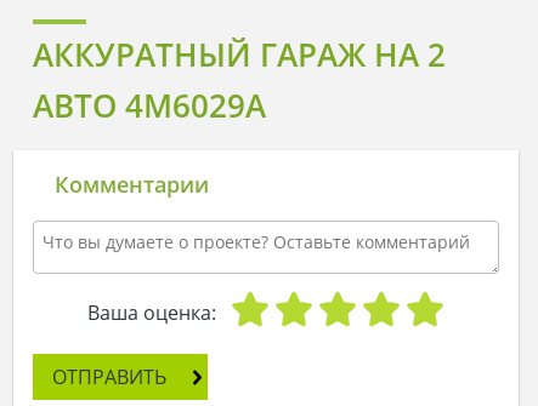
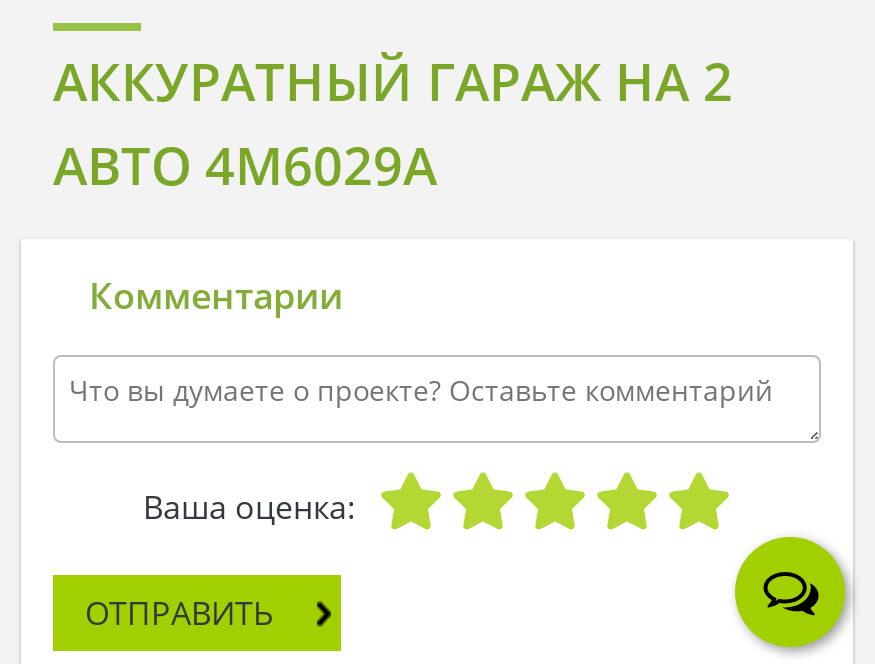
none -> [733,535,851,653] [image]

